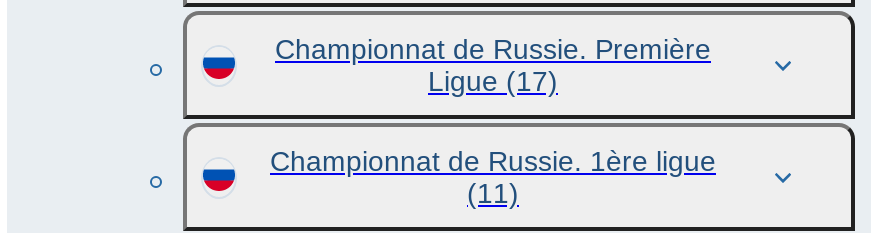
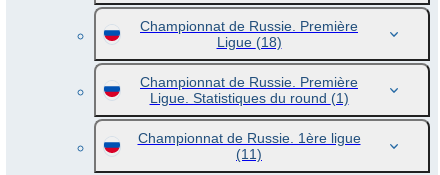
[428,65,558,97] Ligue (17) -> [140,34,358,106] Ligue (18) | Championnat de Russie. Première | Ligue. Statistiques du round (1)

